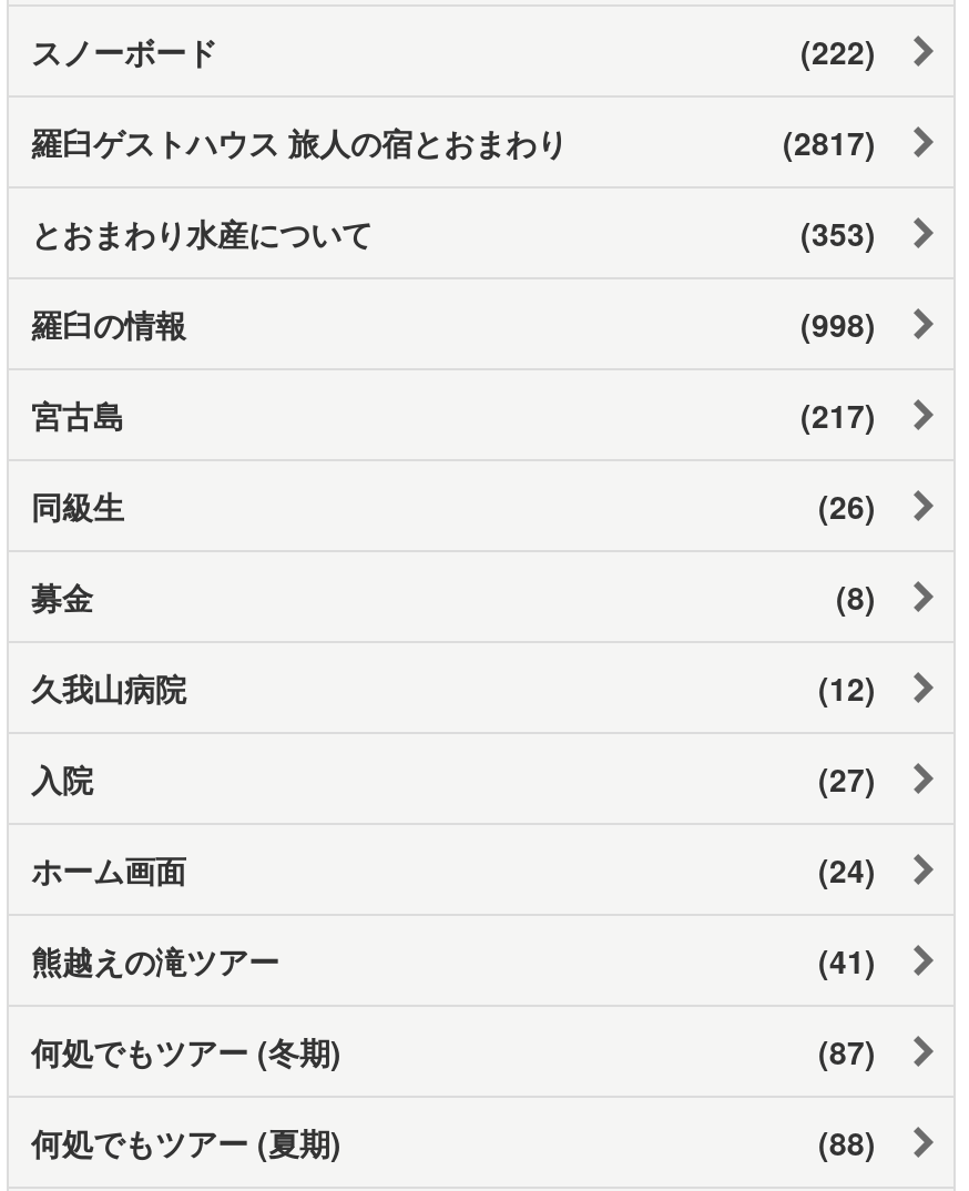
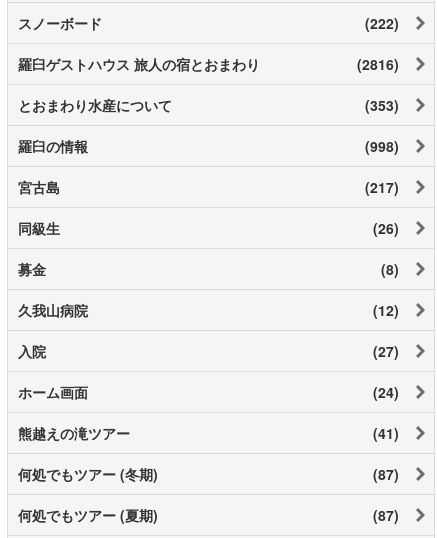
[783,119,876,164] (2817) -> [357,54,399,74] (2816)
[818,1120,876,1164] (88) -> [373,505,399,525] (87)

